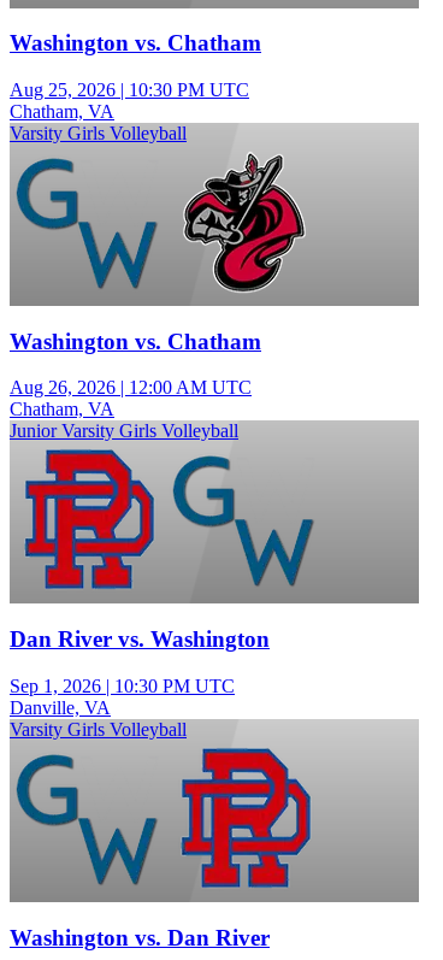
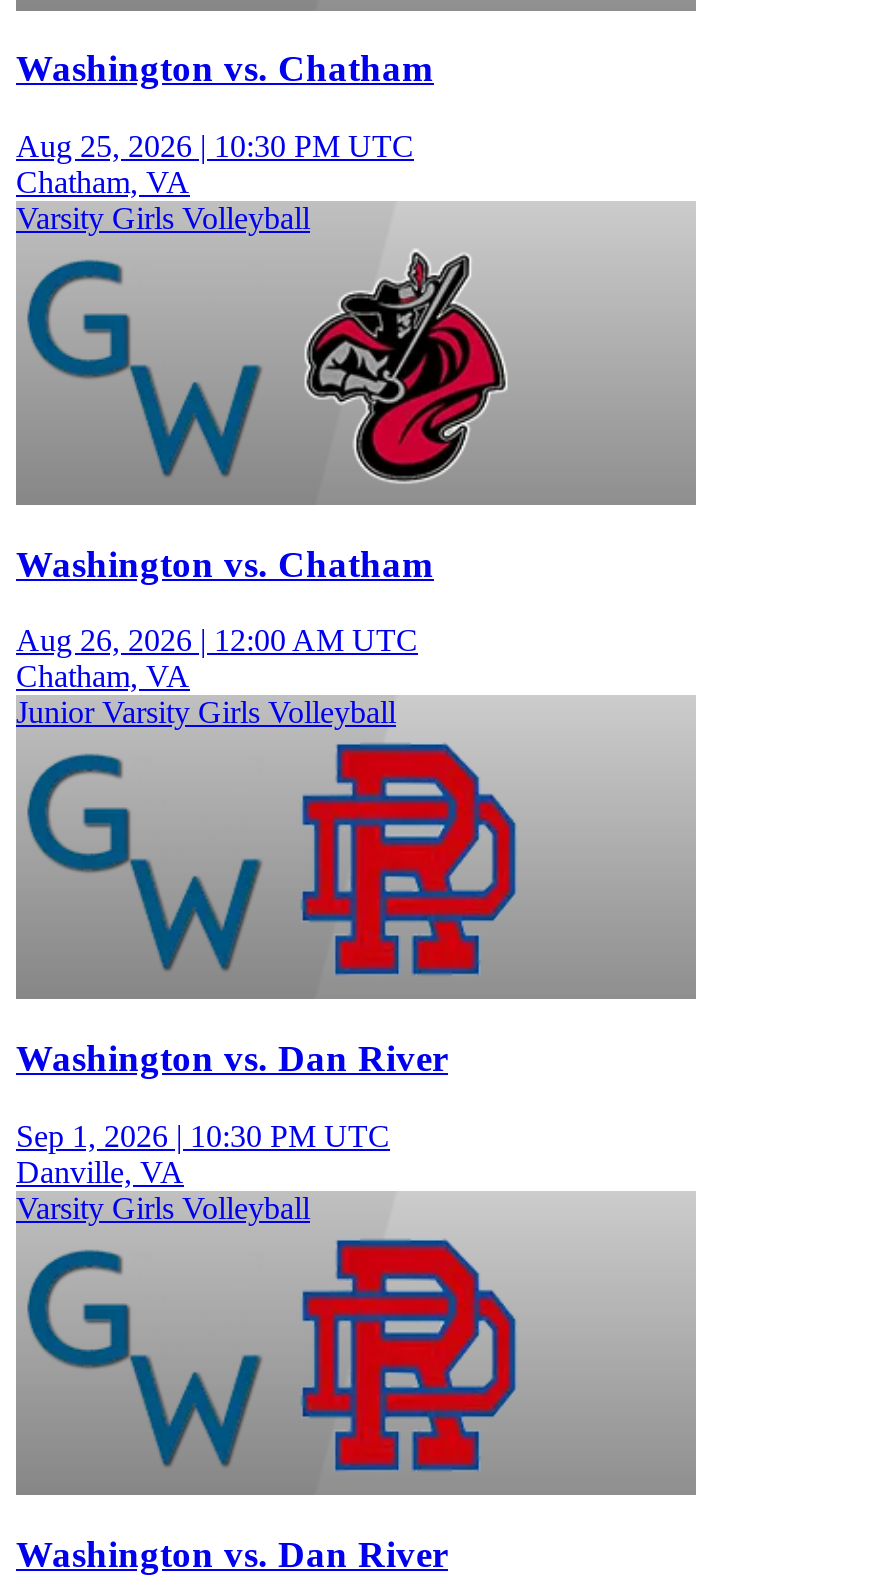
[10,449,270,652] [image] | Dan River vs. Washington -> [16,745,448,1079] [image] | Washington vs. Dan River
[172,449,314,588] [image] -> [288,741,520,975] [image]

